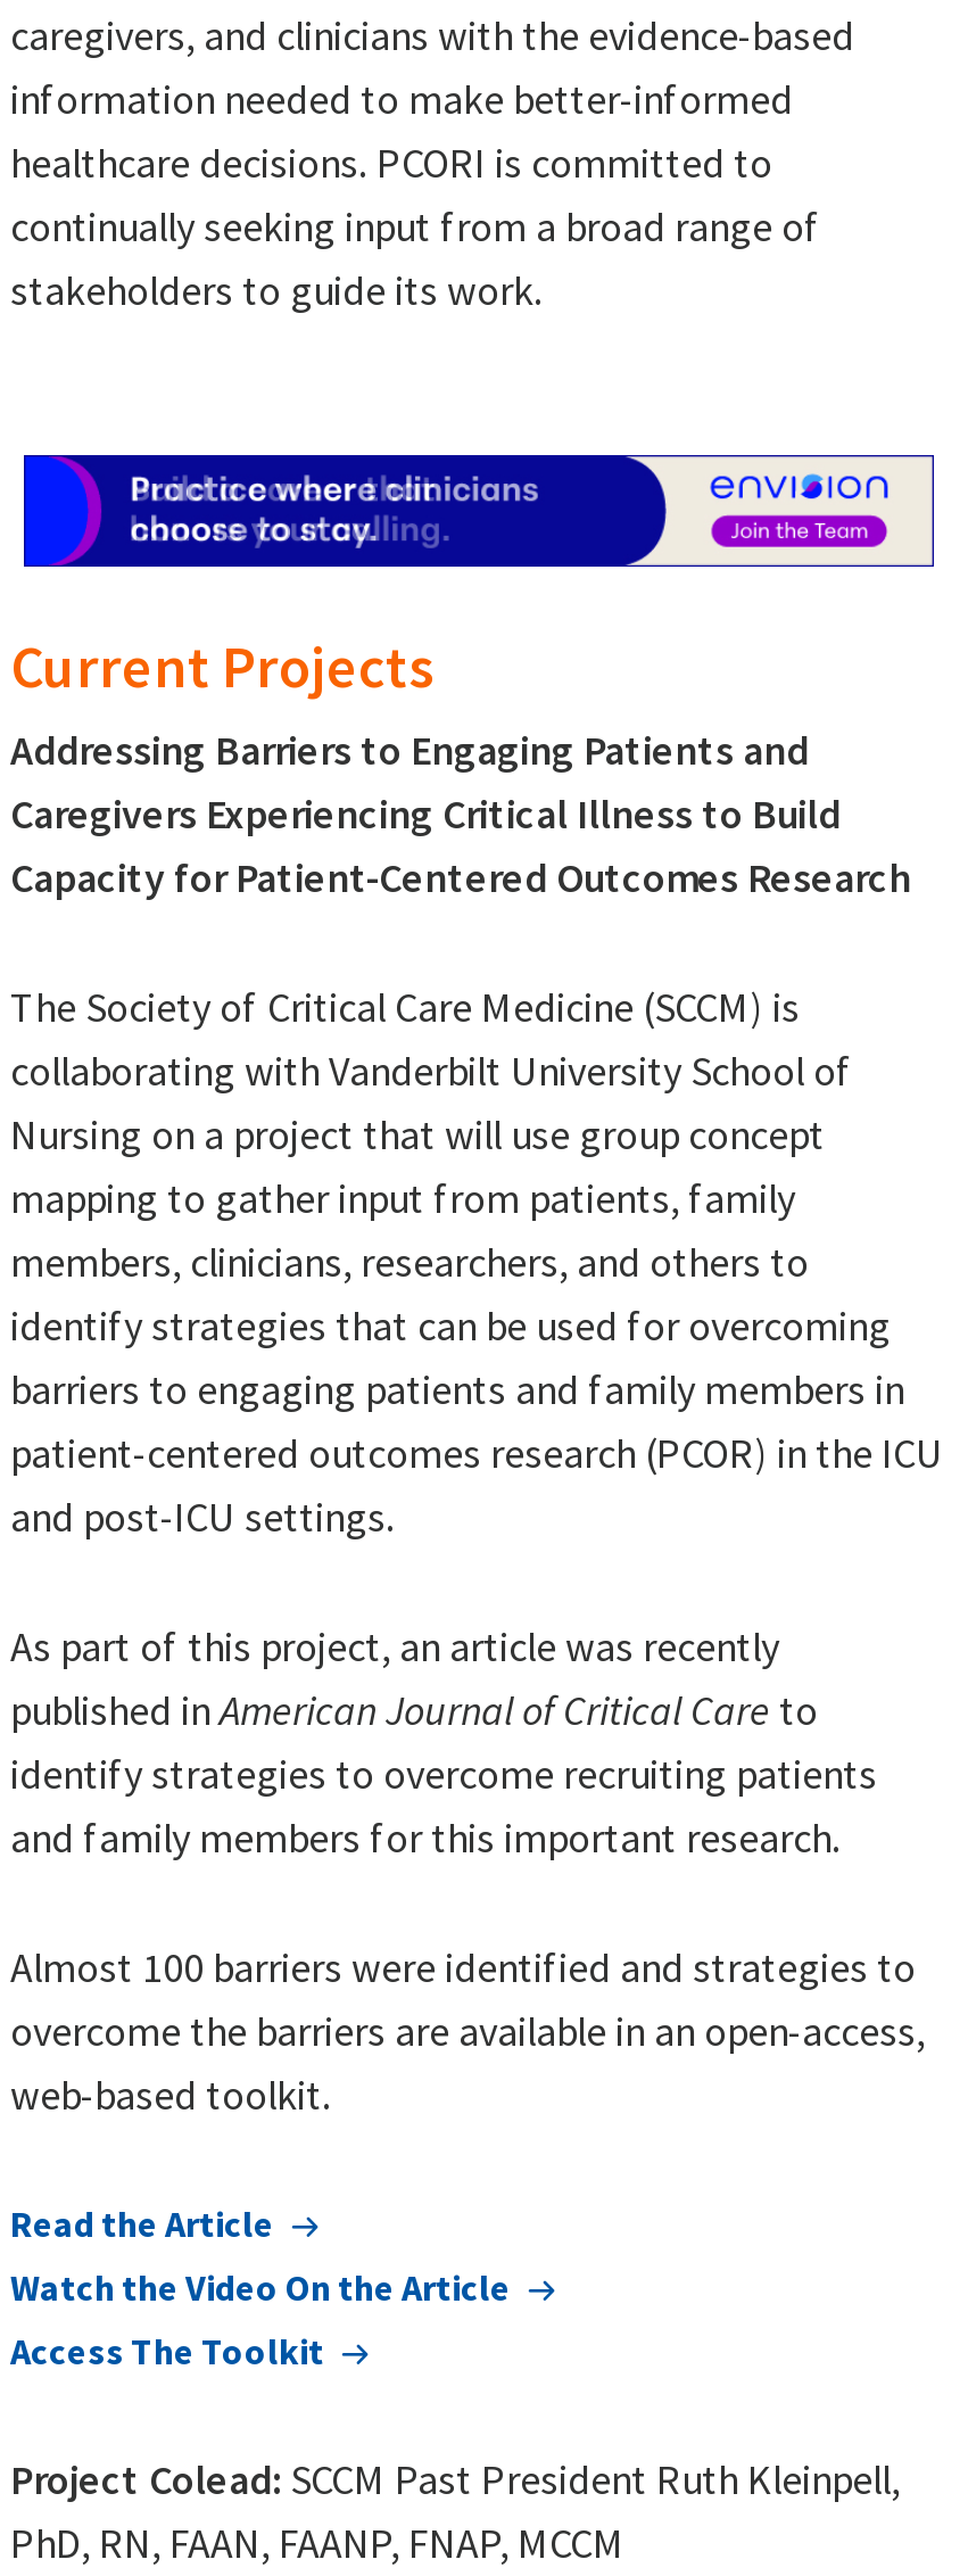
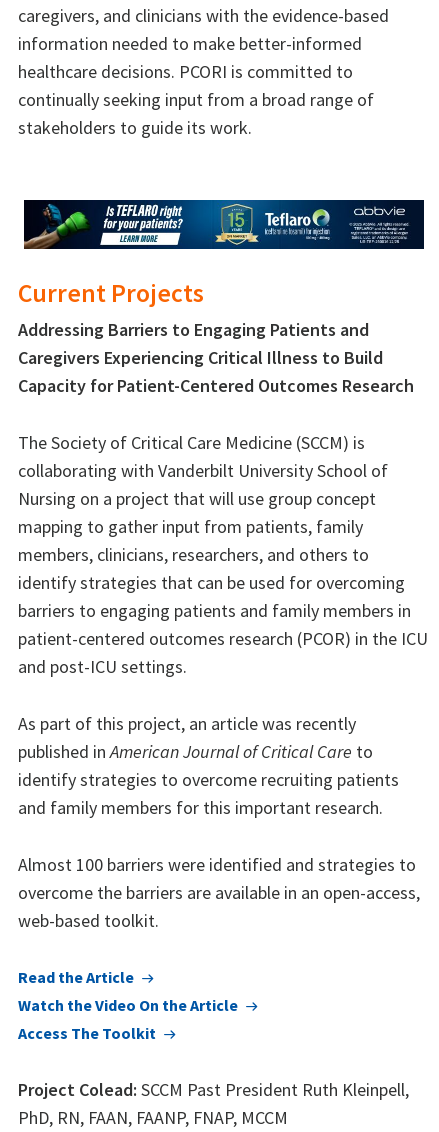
[22,453,936,569] [image] -> [23,199,424,250] [image]

